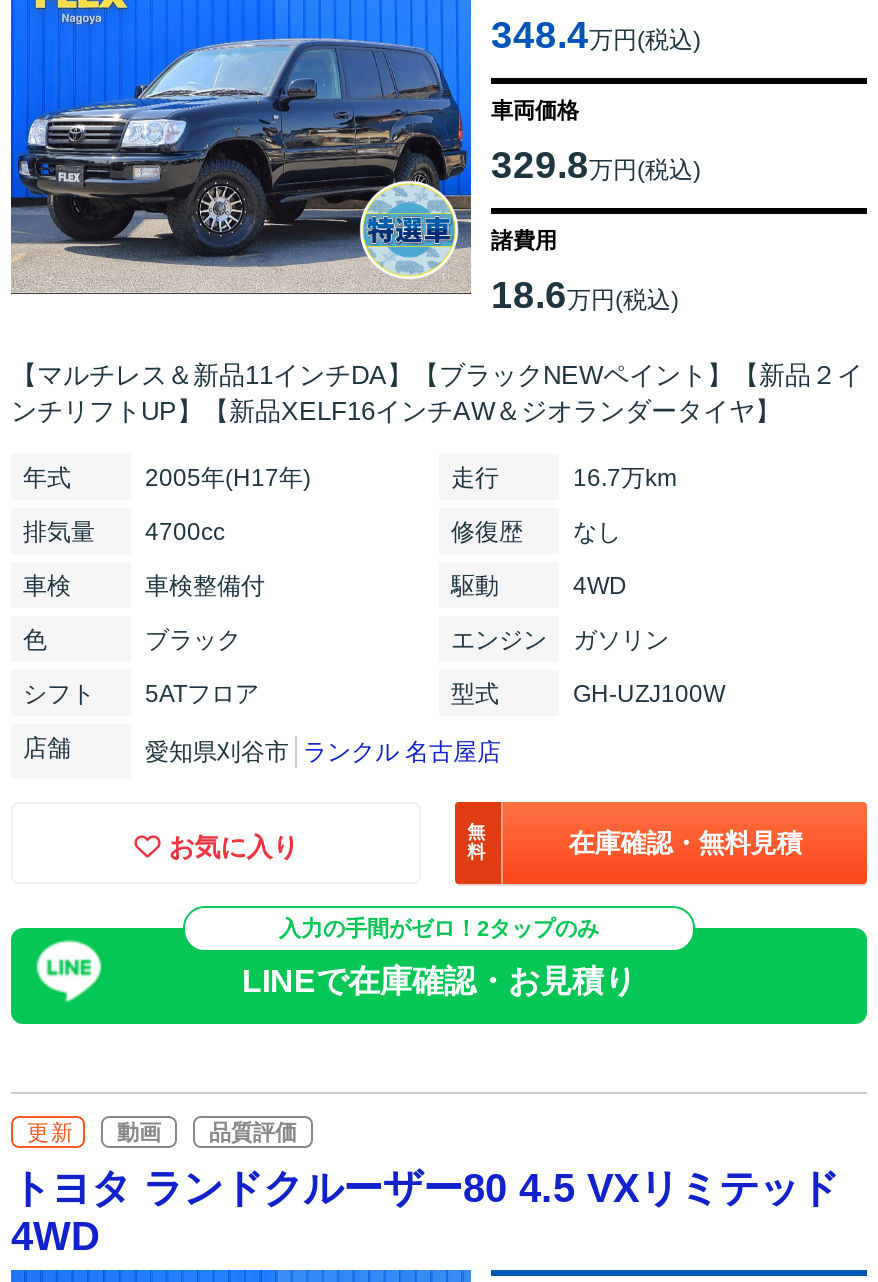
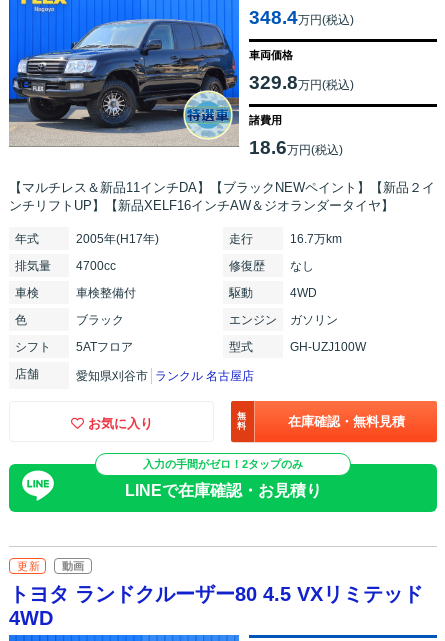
[209,1120,297,1144] 品質評価 -> none

